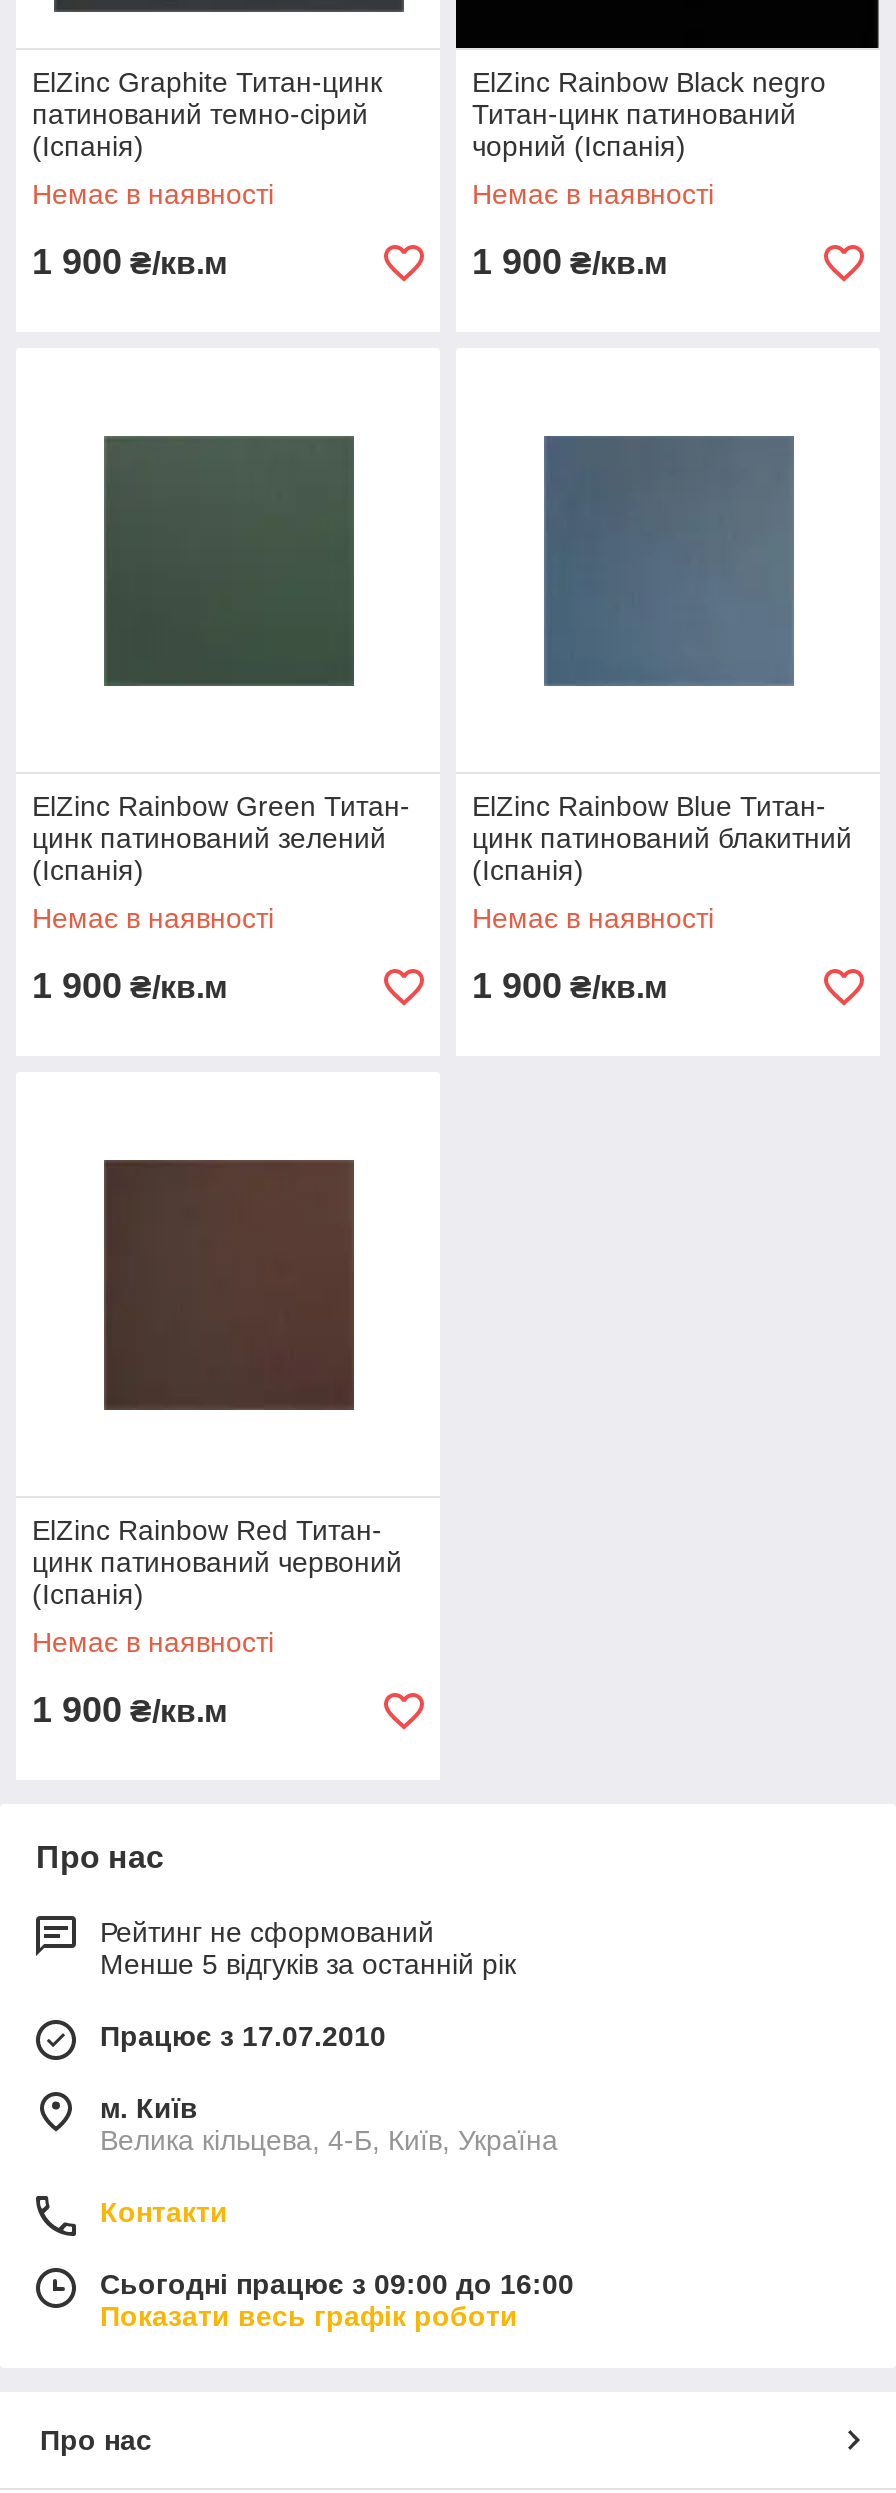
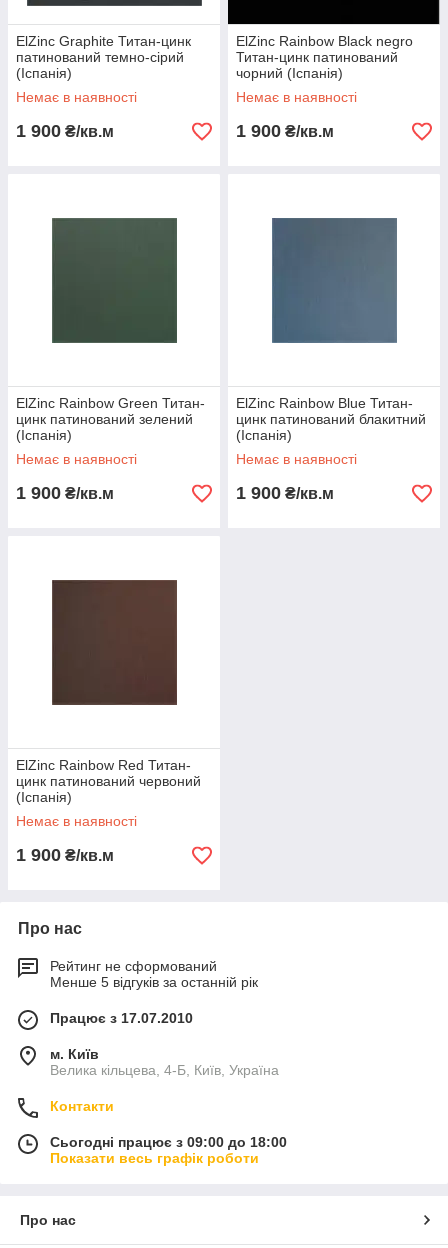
[100,2268,574,2300] Сьогодні працює з 09:00 до 16:00 -> [50,1134,287,1150] Сьогодні працює з 09:00 до 18:00

